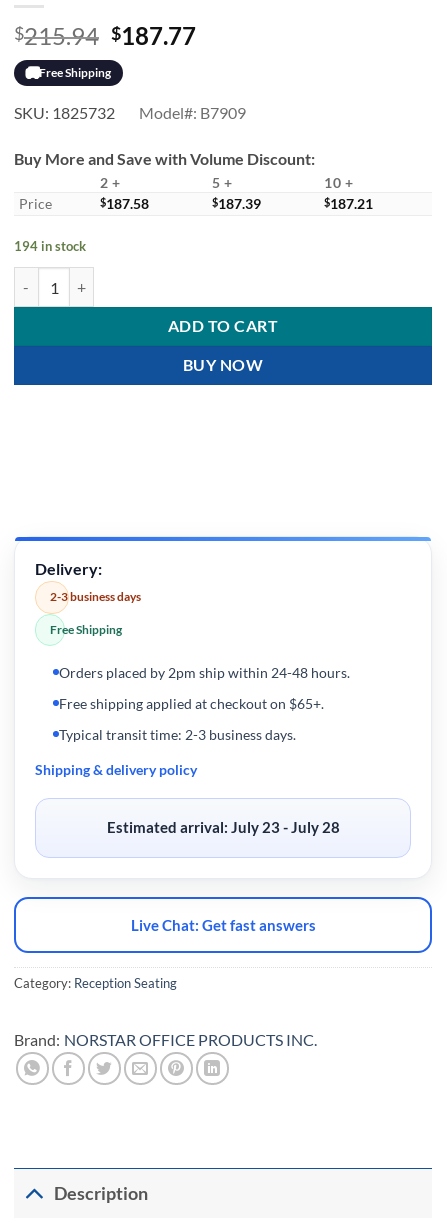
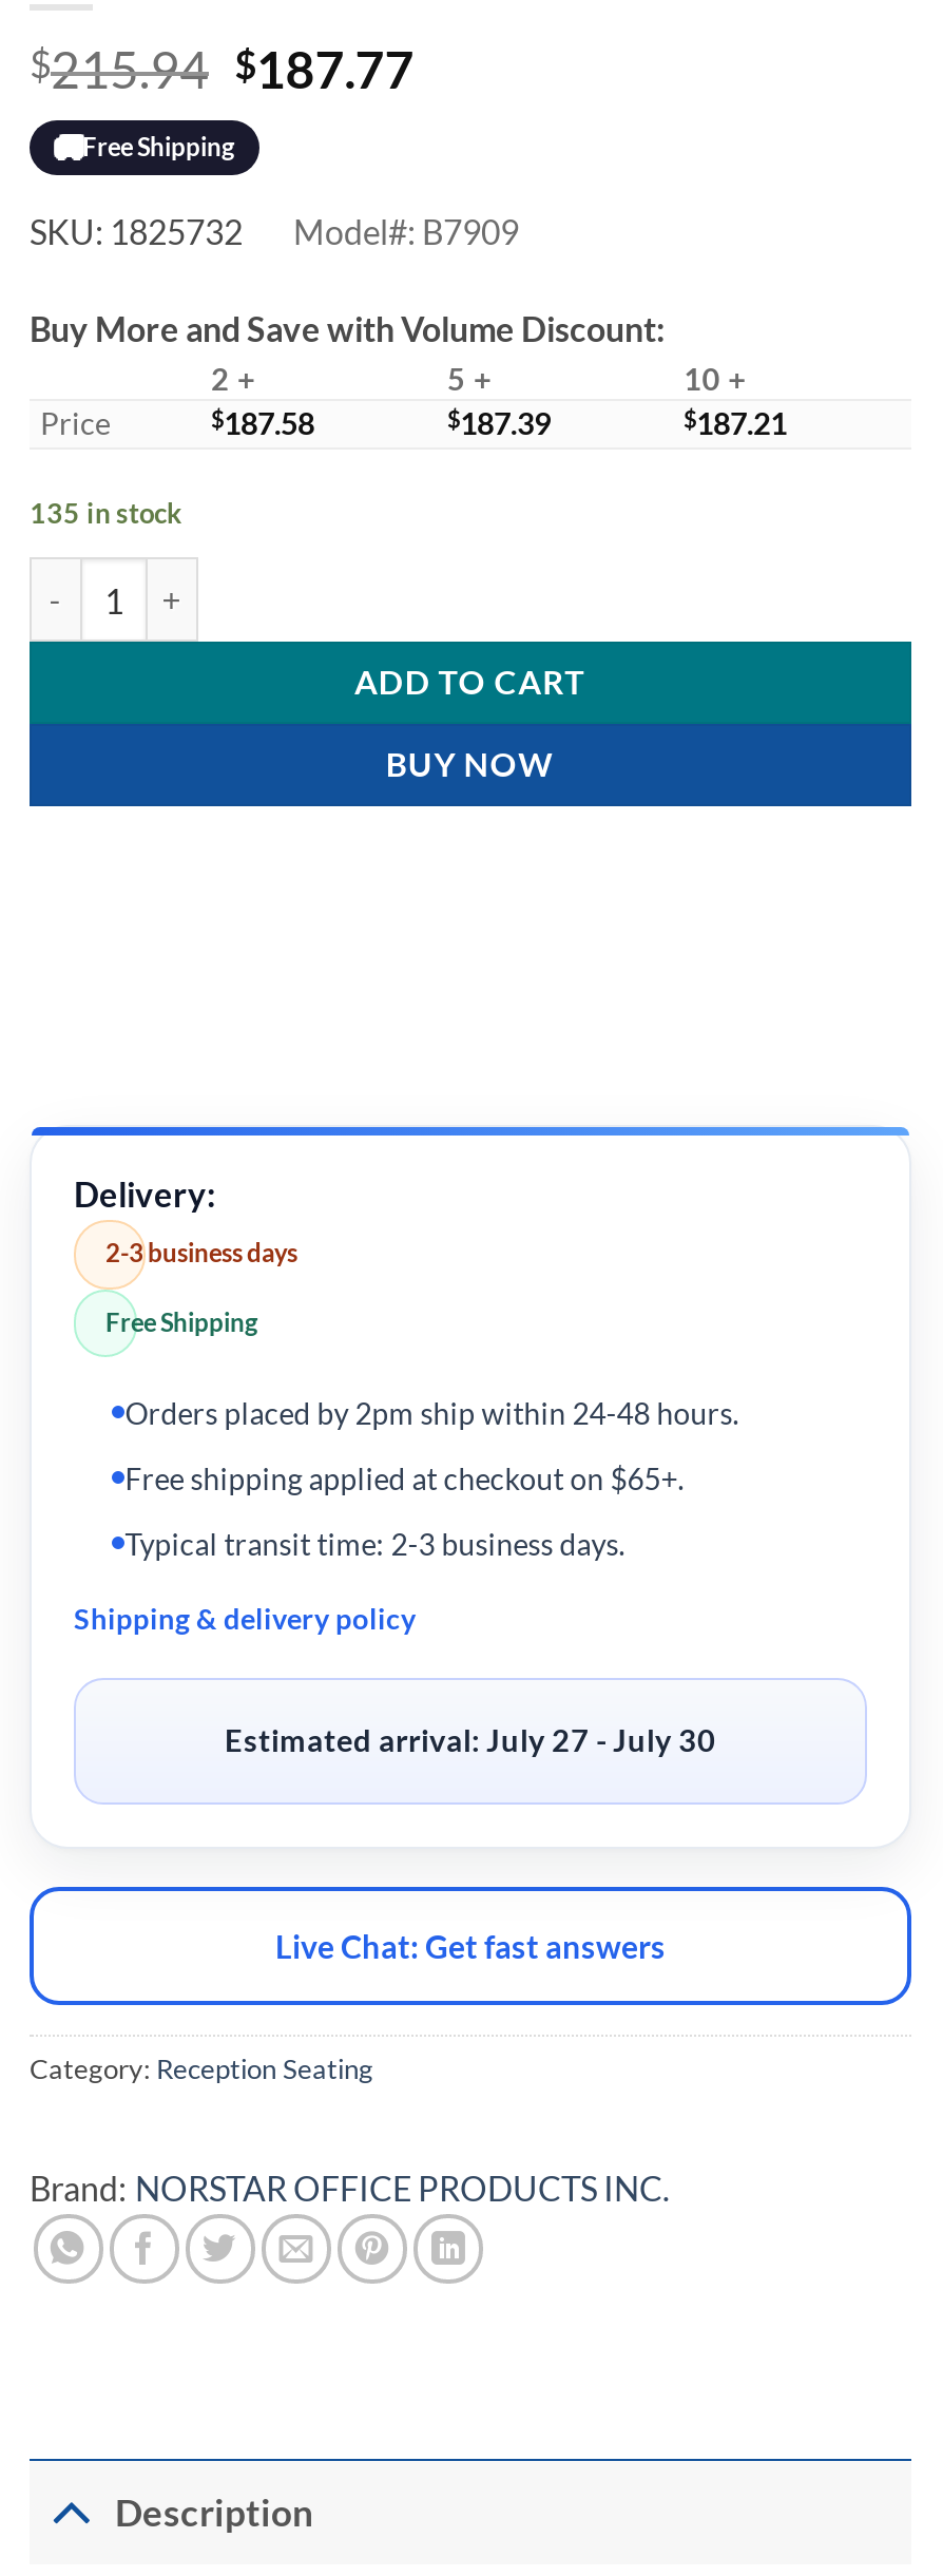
[14,238,86,254] 194 in stock -> [30,497,181,530] 135 in stock
[106,819,339,836] Estimated arrival: July 23 - July 28 -> [225,1722,716,1758] Estimated arrival: July 27 - July 30

